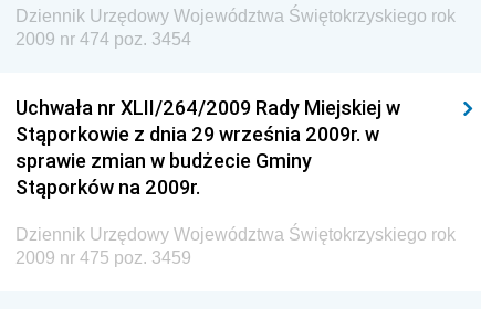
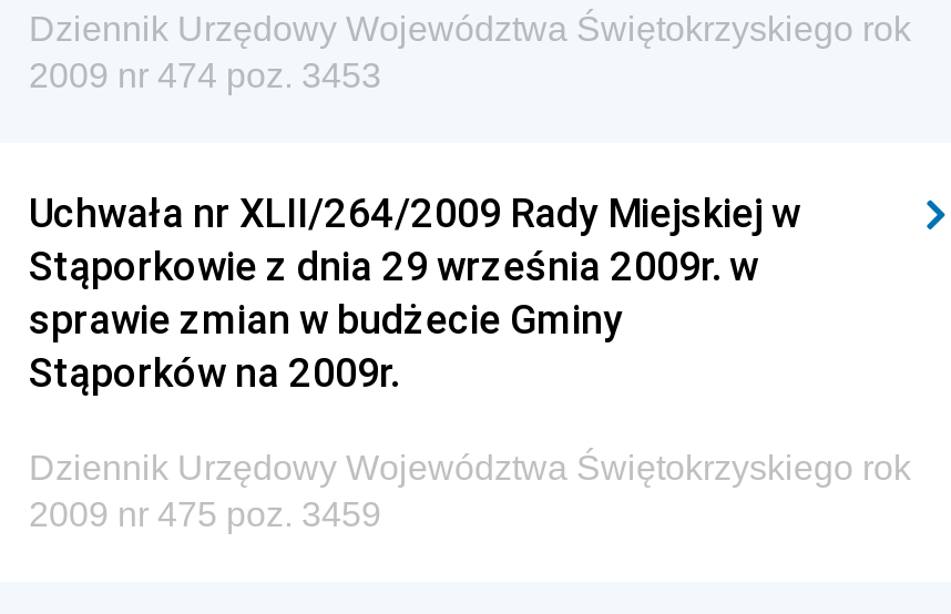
[15,30,191,49] 2009 nr 474 poz. 3454 -> [29,57,381,94] 2009 nr 474 poz. 3453

